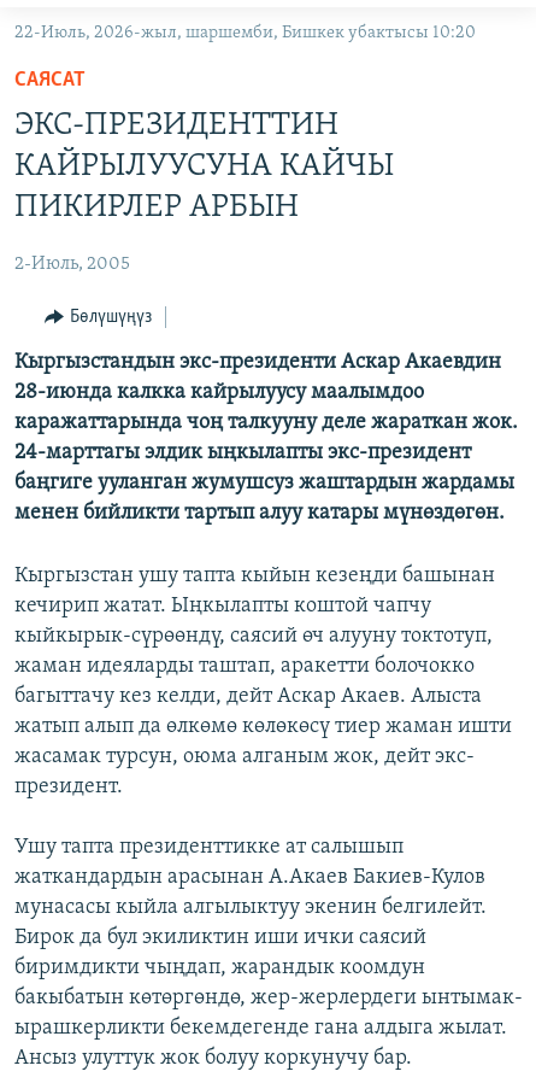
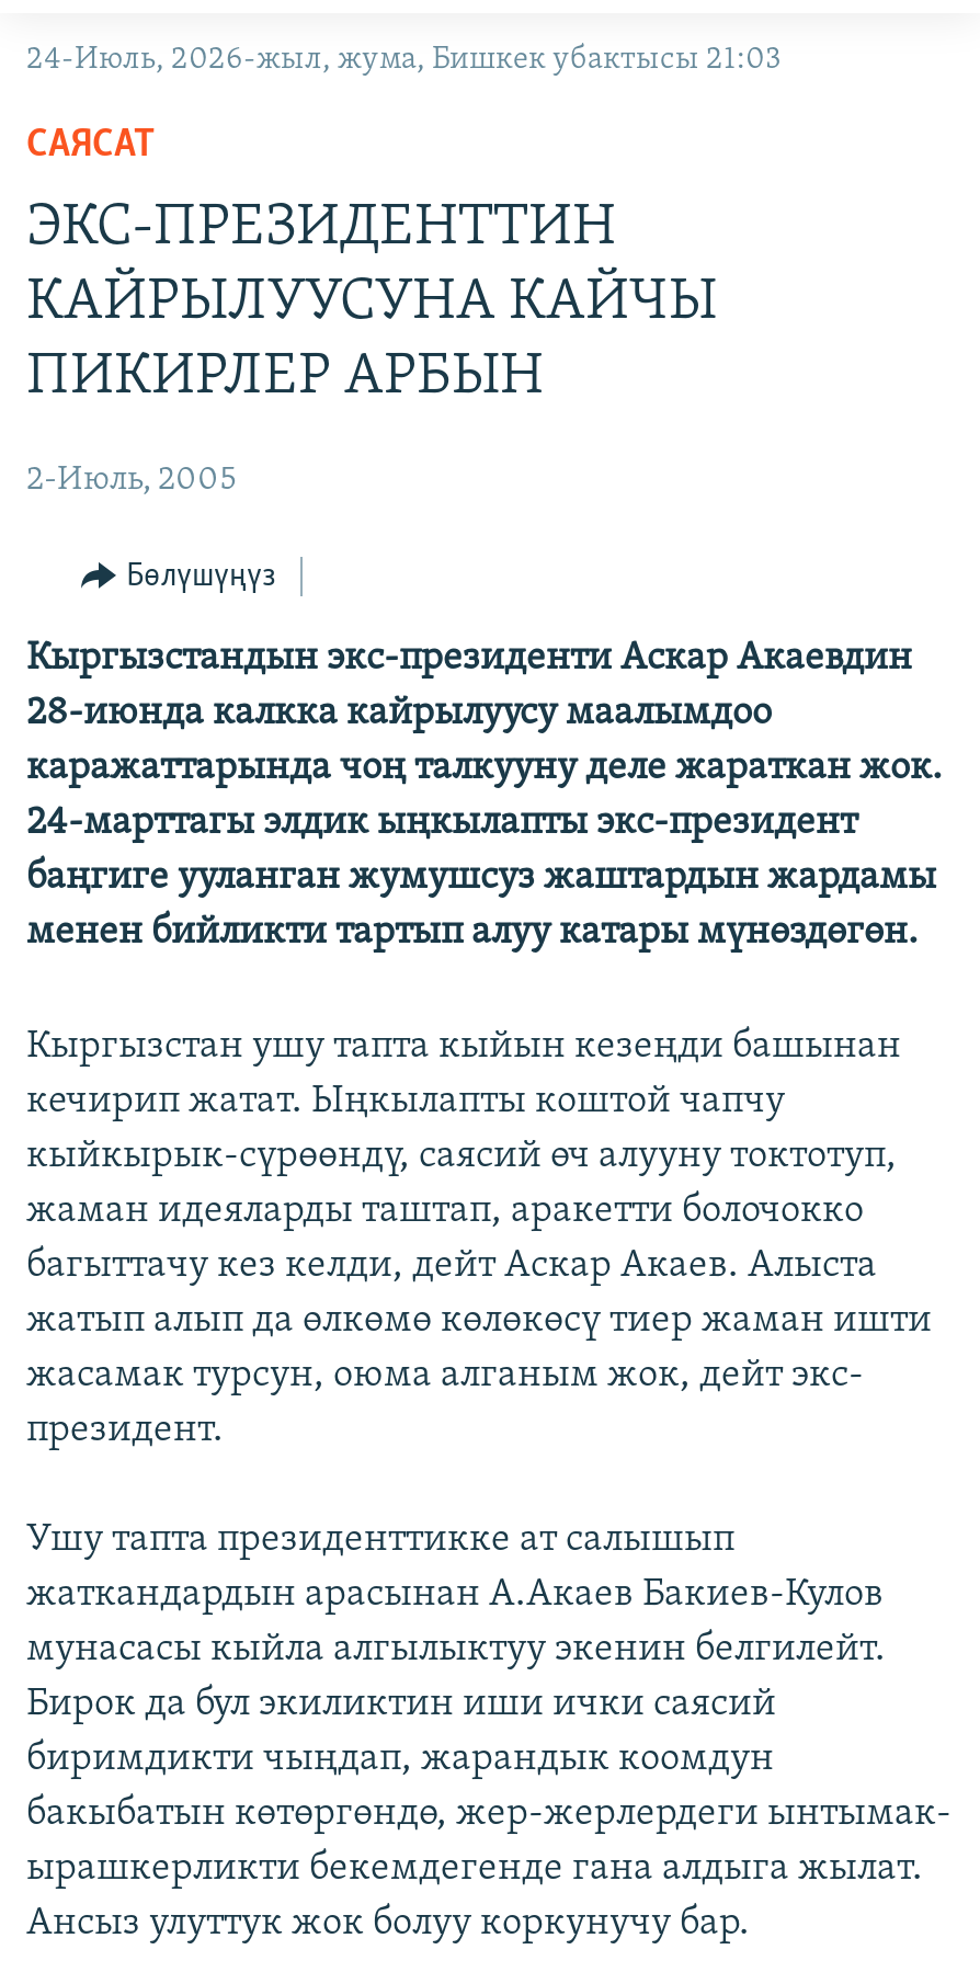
[14,24,476,42] 22-Июль, 2026-жыл, шаршемби, Бишкек убактысы 10:20 -> [26,44,780,77] 24-Июль, 2026-жыл, жума, Бишкек убактысы 21:03

